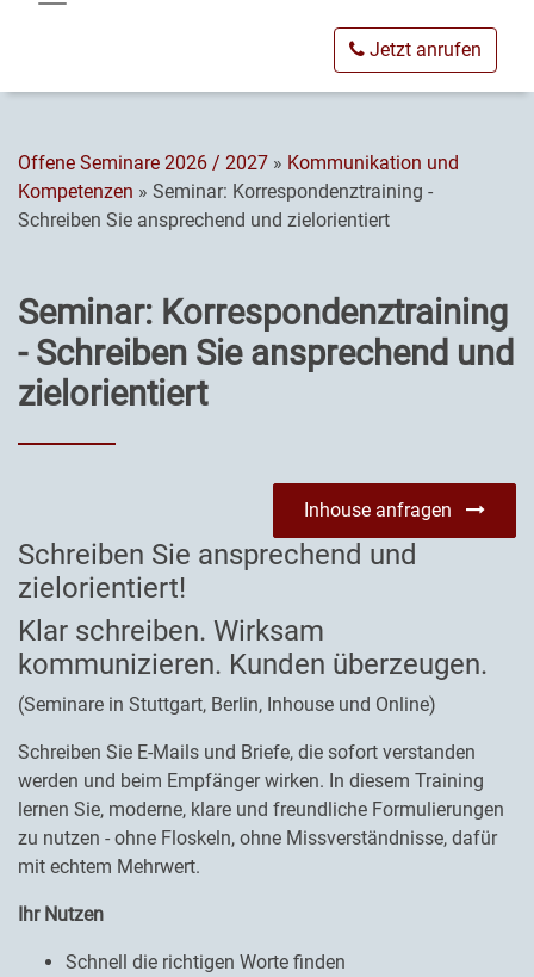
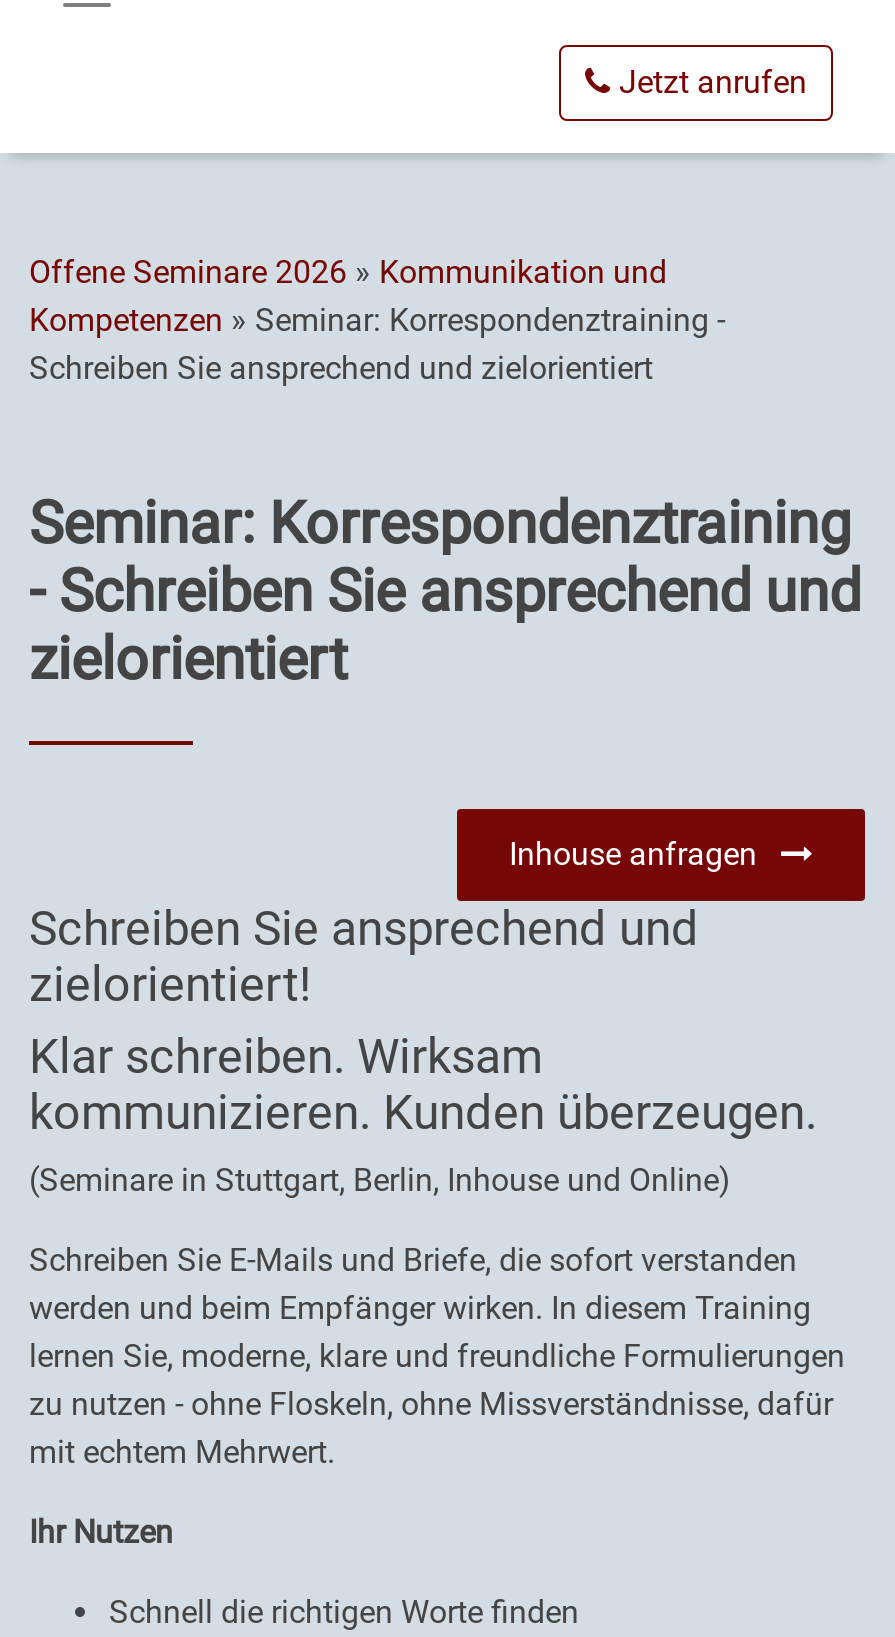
[18,152,459,174] Offene Seminare 2026 / 2027» Kommunikation und -> [29,253,667,291] Offene Seminare 2026» Kommunikation und

